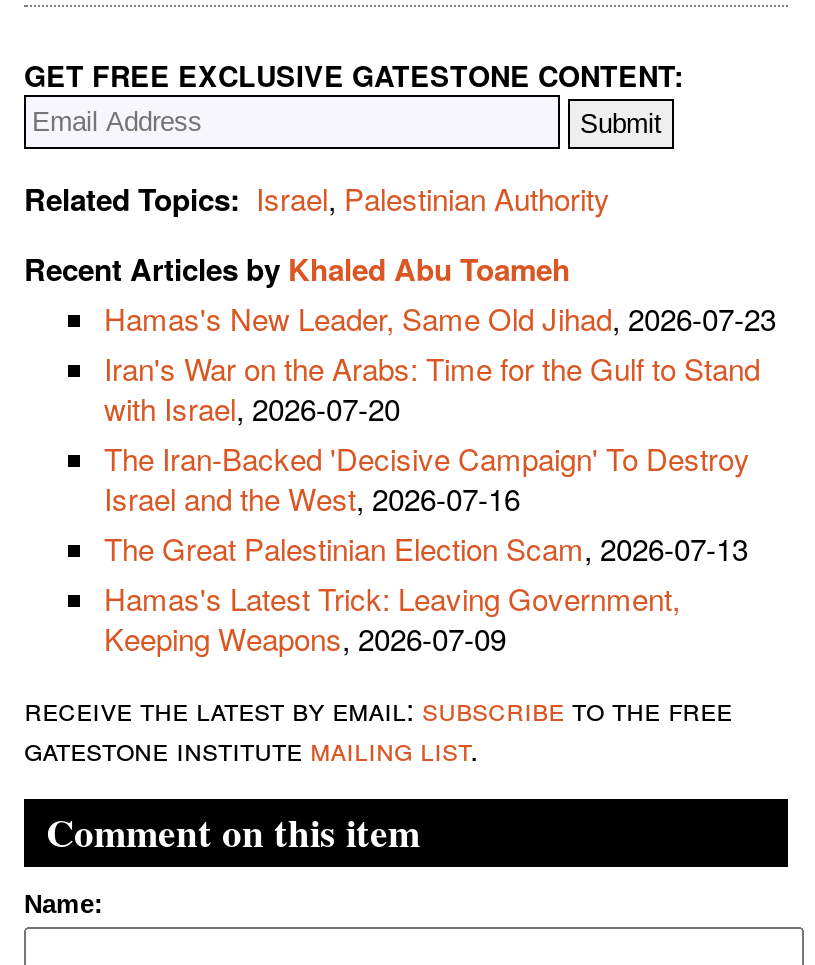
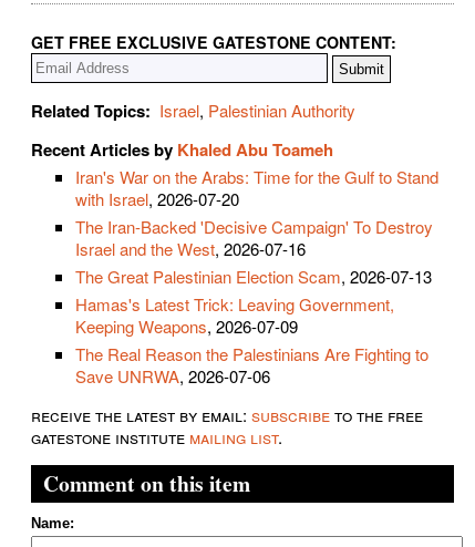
[104,296,776,338] Hamas's New Leader, Same Old Jihad, 2026-07-23 -> none
moved [104,346,760,658] -> [75,165,438,337]: Iran's War on the Arabs: Time for the Gulf to Stand | with Israel, 2026-07-20 | The Iran-Backed 'Decisive Campaign' To Destroy | Israel and the West, 2026-07-16 | The Great Palestinian Election Scam, 2026-07-13 | Hamas's Latest Trick: Leaving Government, | Keeping Weapons, 2026-07-09
none -> [75,342,428,387] The Real Reason the Palestinians Are Fighting to | Save UNRWA, 2026-07-06

